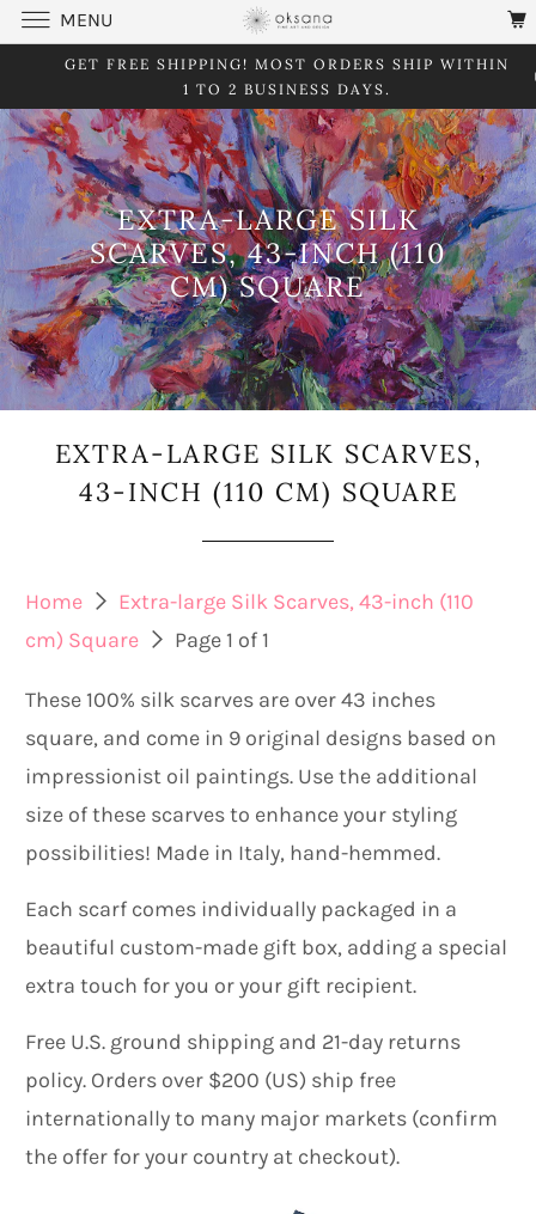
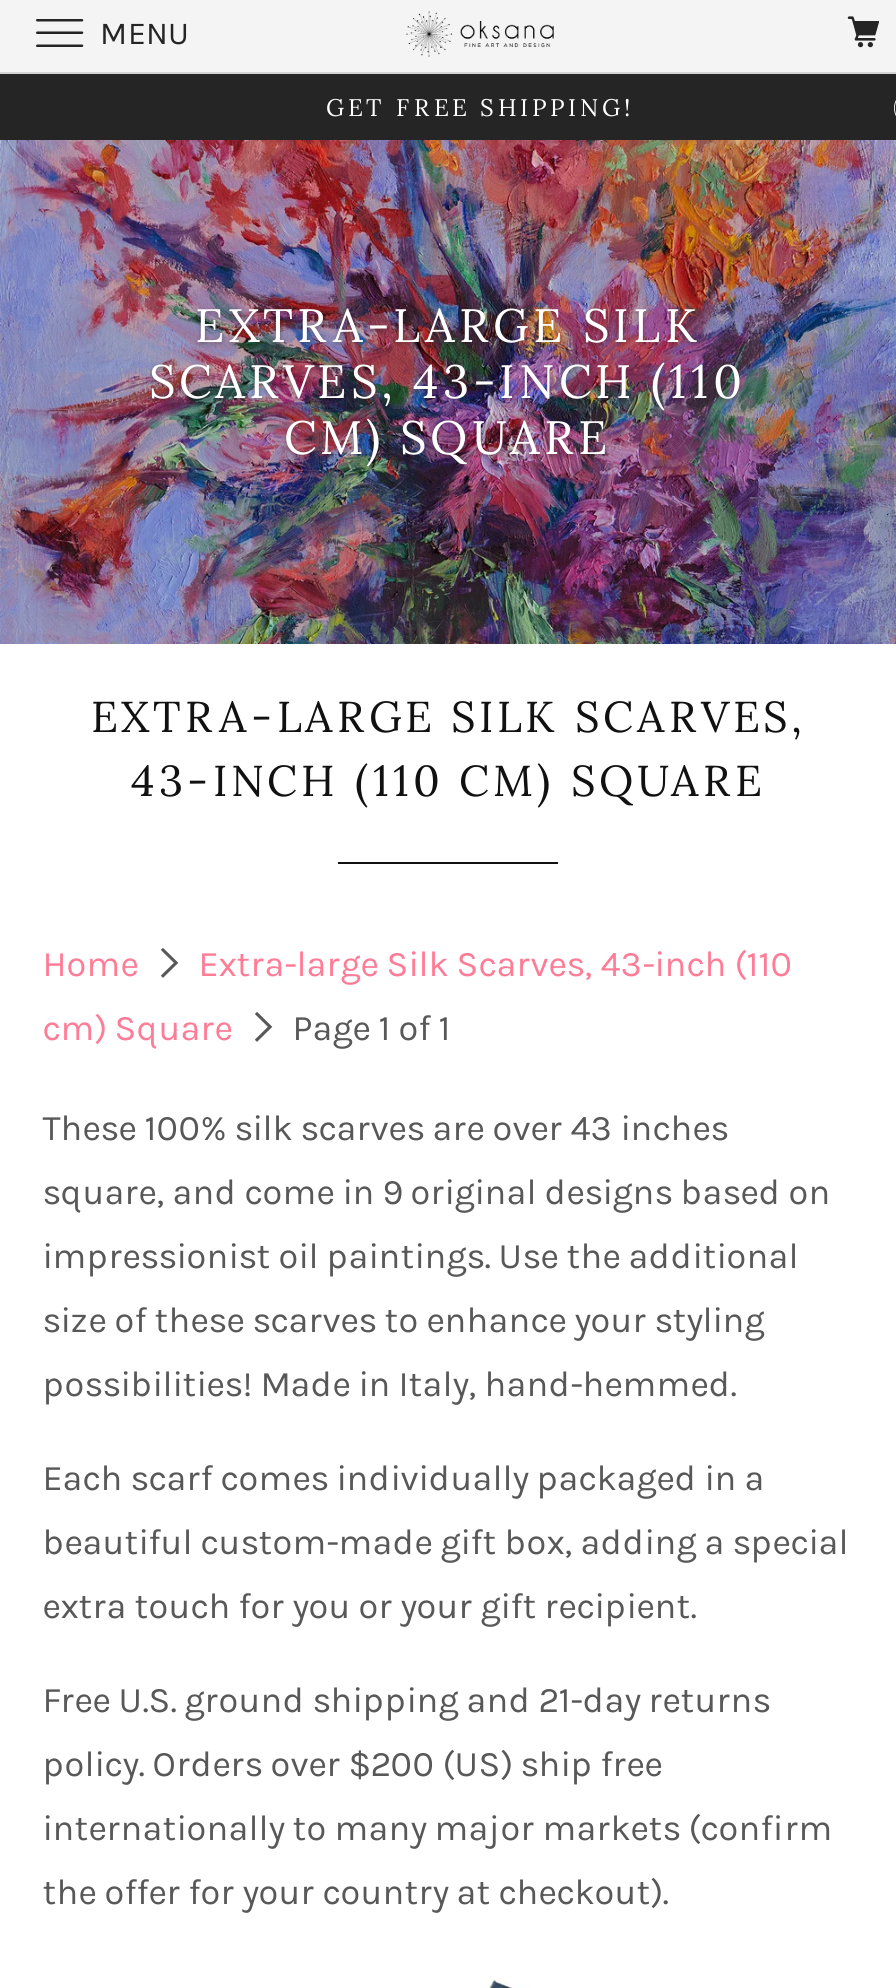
[65,55,510,98] GET FREE SHIPPING! MOST ORDERS SHIP WITHIN | 1 TO 2 BUSINESS DAYS. -> [326,92,634,122] GET FREE SHIPPING!

